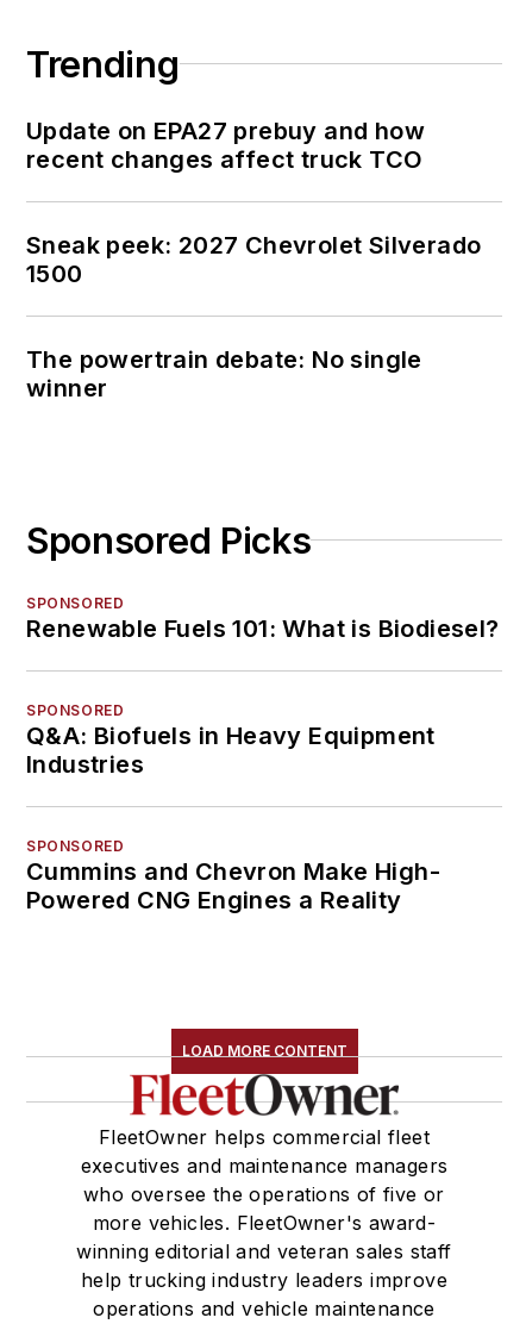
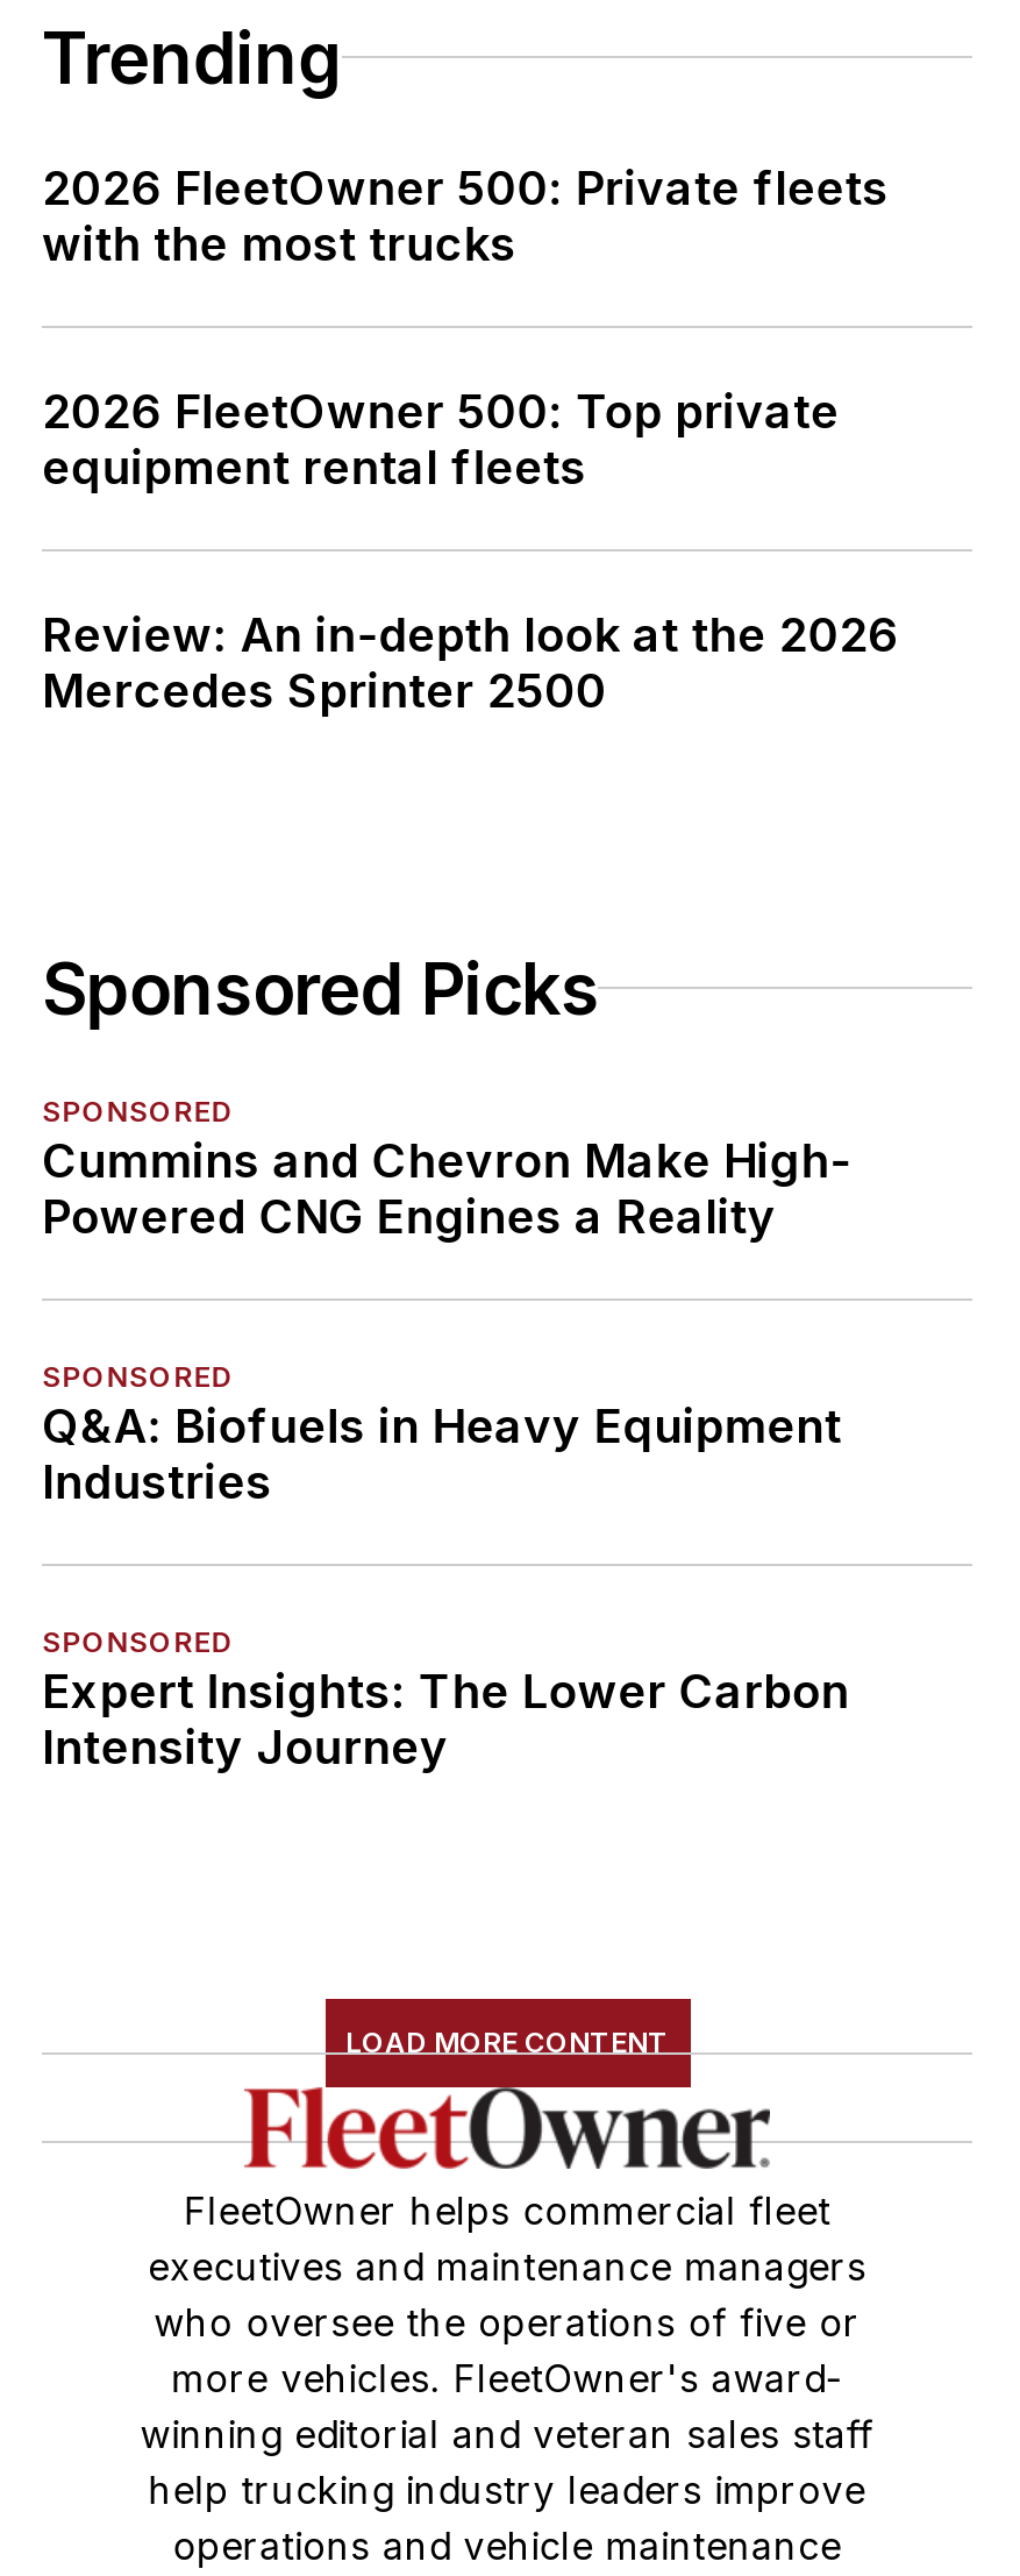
[26,116,425,173] Update on EPA27 prebuy and how | recent changes affect truck TCO -> [42,160,889,271] 2026 FleetOwner 500: Private fleets | with the most trucks
[26,231,481,288] Sneak peek: 2027 Chevrolet Silverado | 1500 -> [42,383,839,495] 2026 FleetOwner 500: Top private | equipment rental fleets
[26,345,422,402] The powertrain debate: No single | winner -> [42,606,899,718] Review: An in-depth look at the 2026 | Mercedes Sprinter 2500
[26,614,499,642] Renewable Fuels 101: What is Biodiesel? -> none
moved [26,857,440,914] -> [42,1132,851,1244]: Cummins and Chevron Make High- | Powered CNG Engines a Reality
none -> [42,1663,849,1775] Expert Insights: The Lower Carbon | Intensity Journey

